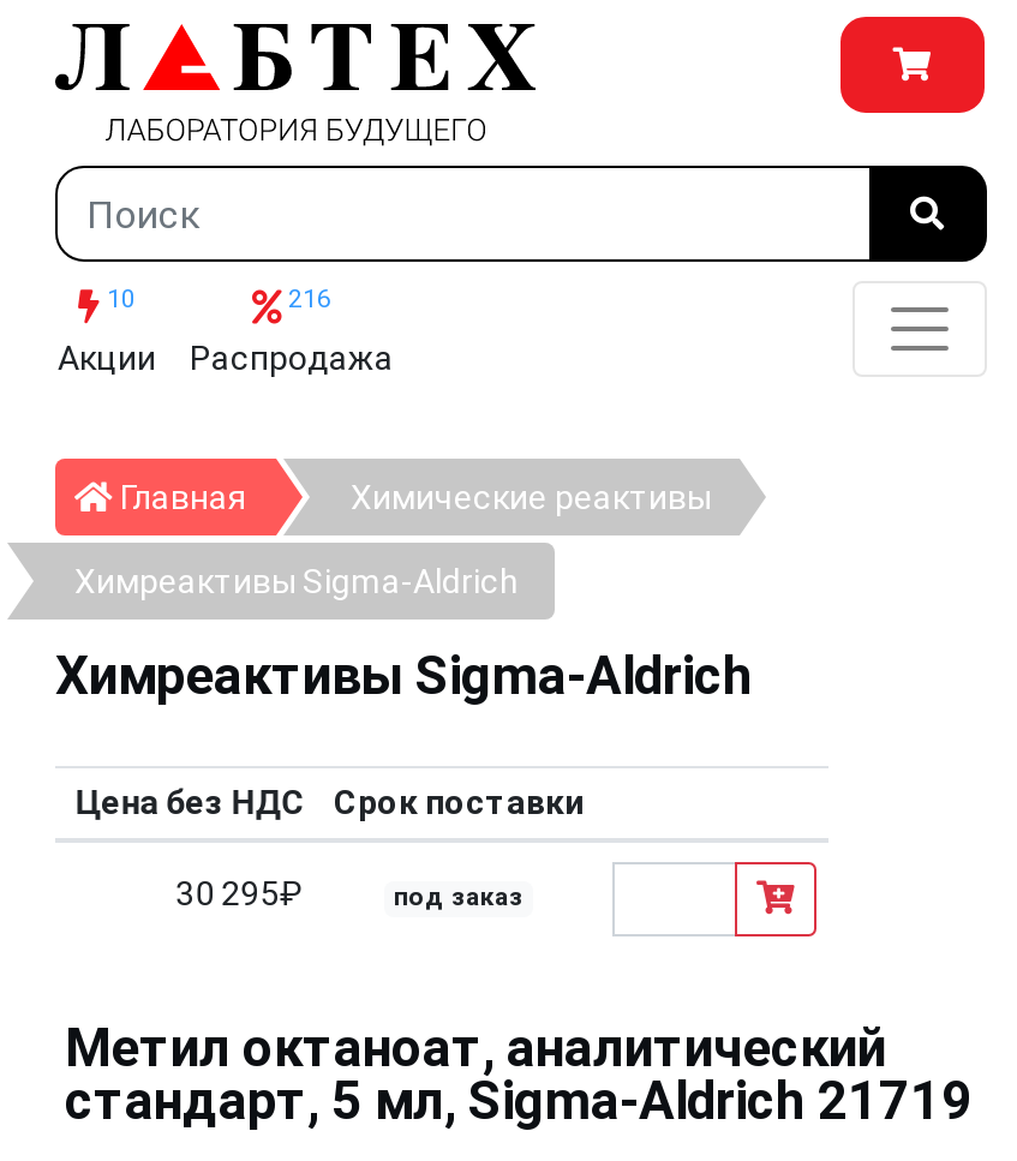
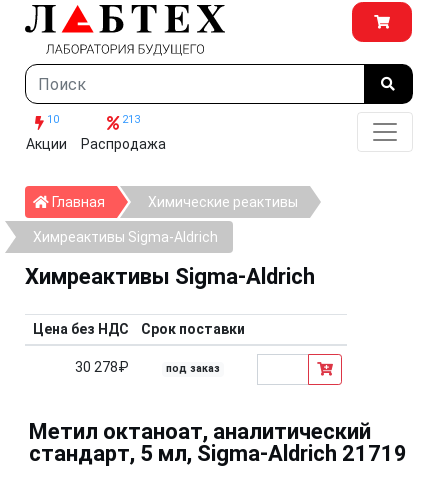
[281,283,331,315] 216 -> [119,113,140,126] 213
[176,875,305,913] 30 295₽ -> [75,359,129,375] 30 278₽

